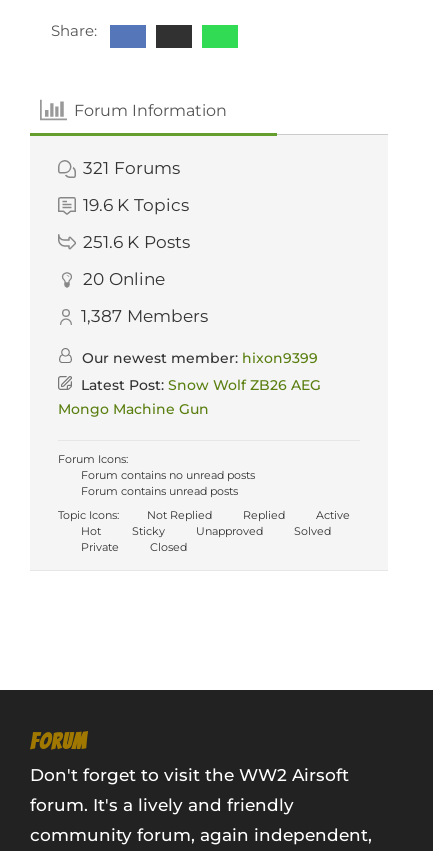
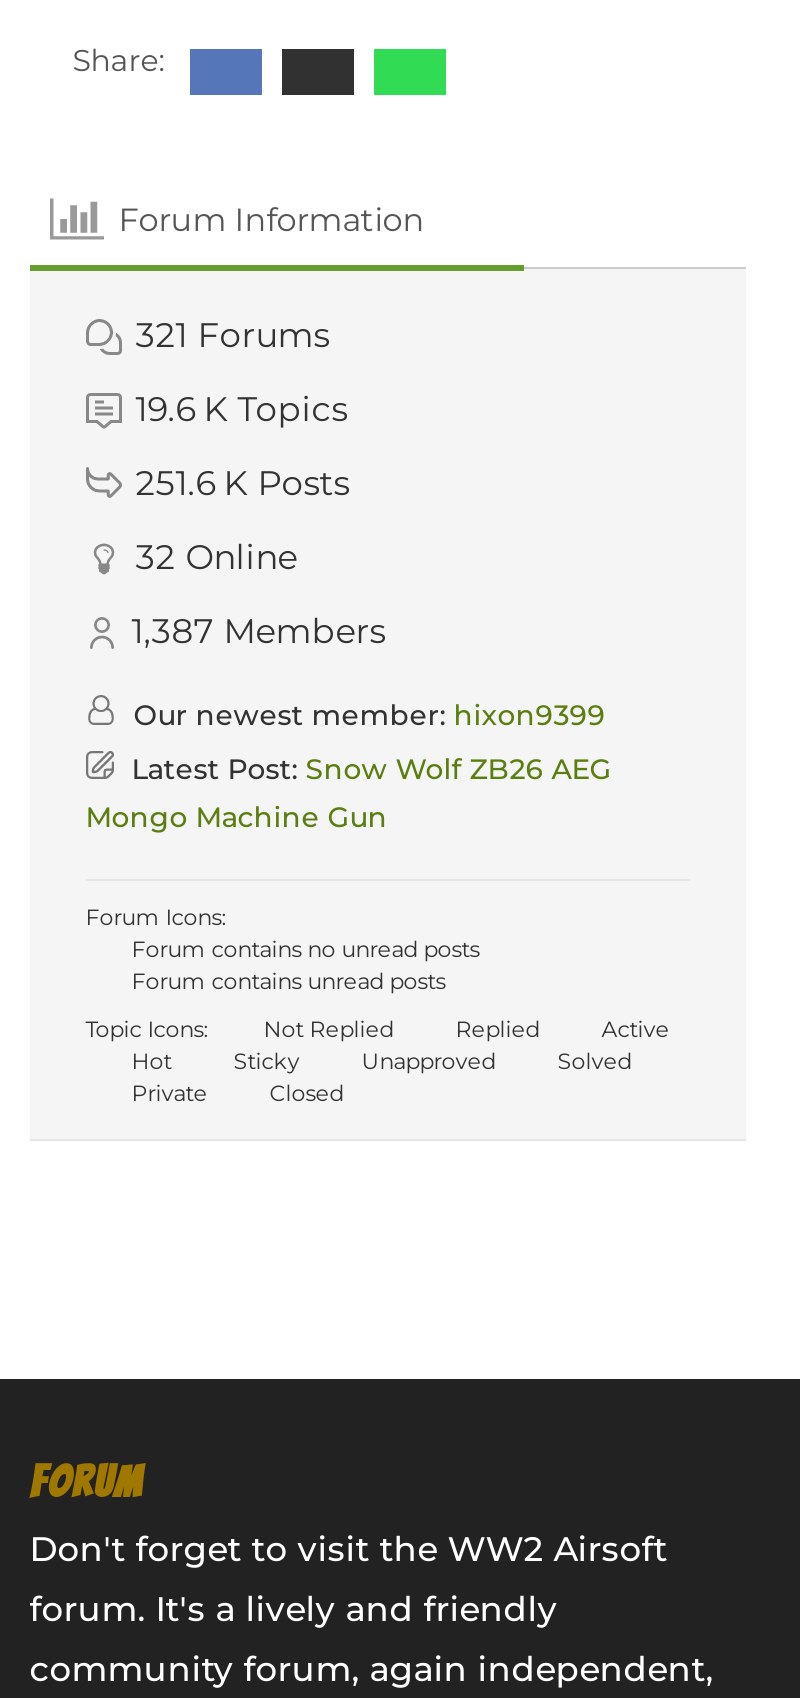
[83,269,165,289] 20 Online -> [136,537,298,577] 32 Online

